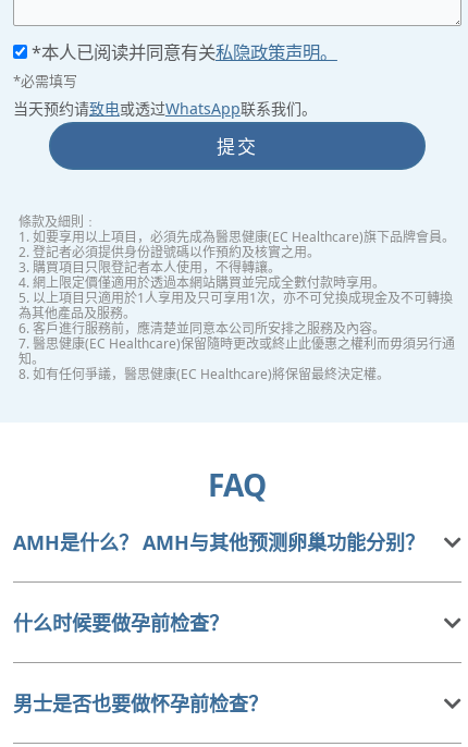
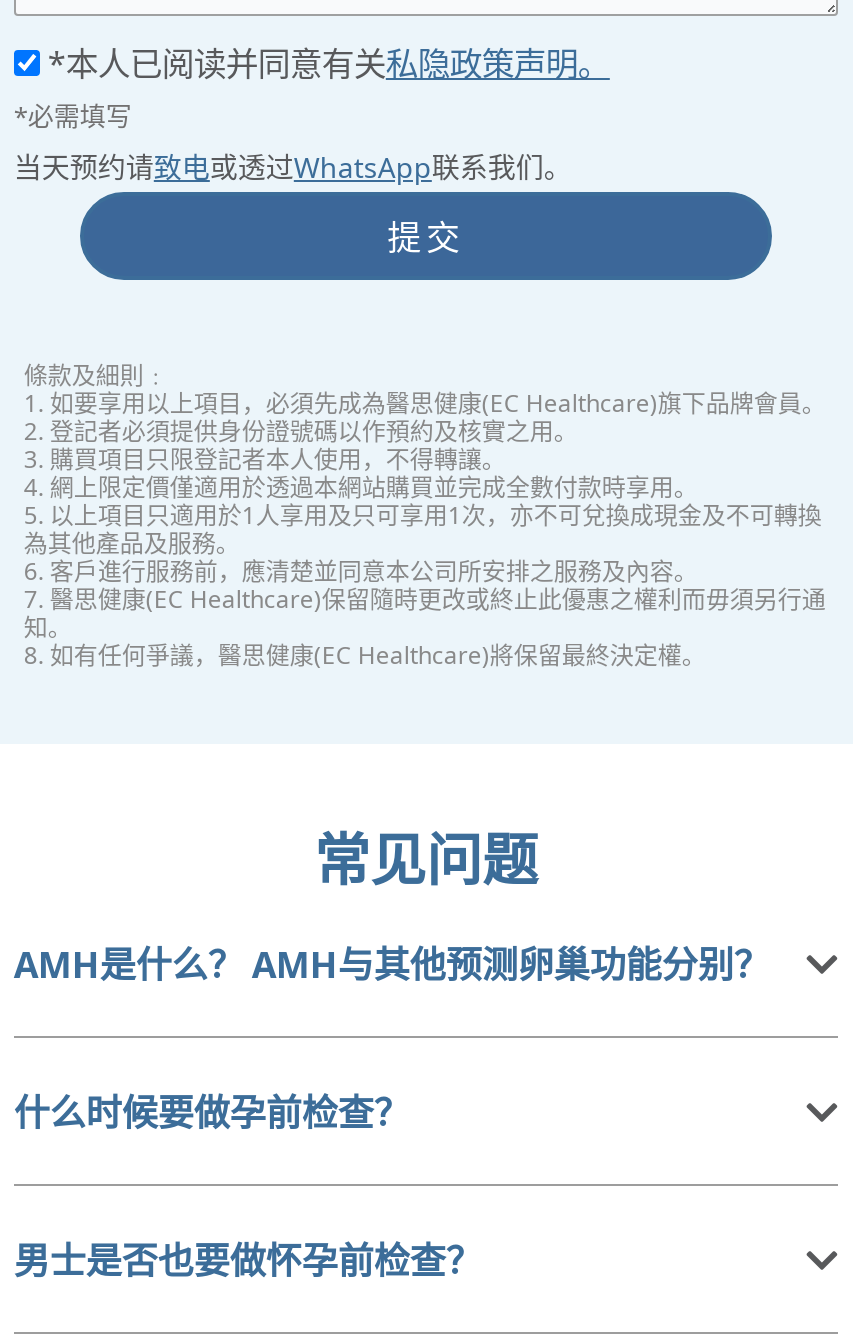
[208,462,267,506] FAQ -> [314,817,538,897] 常见问题

